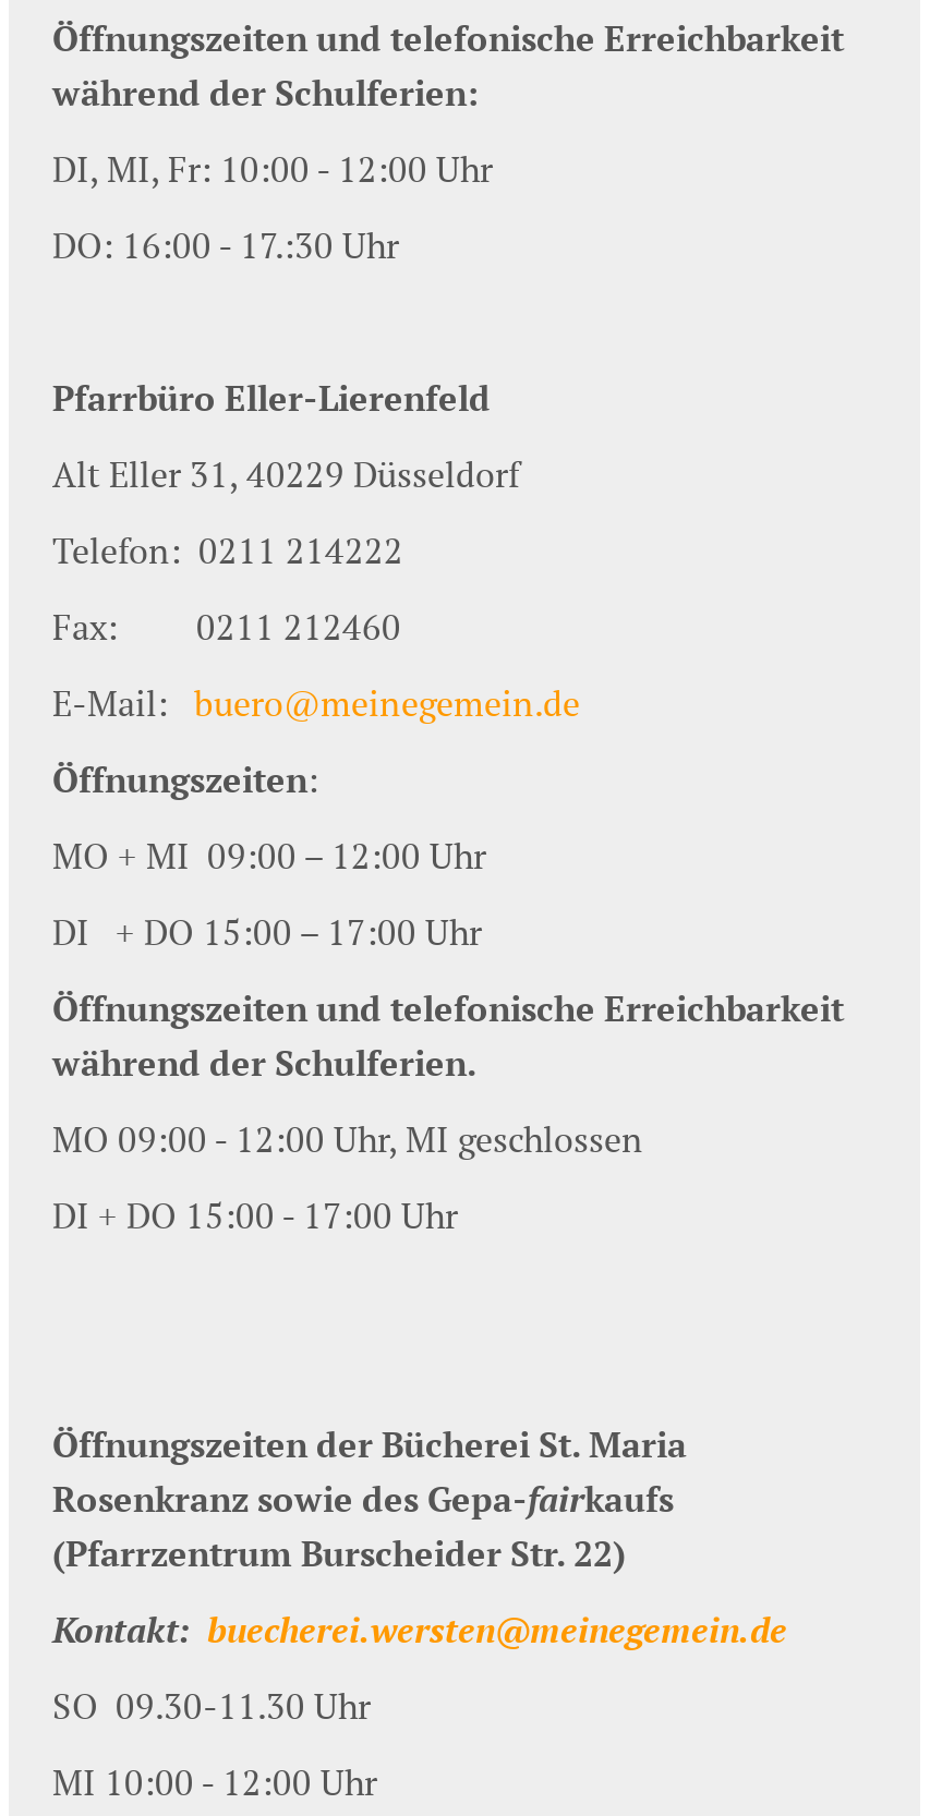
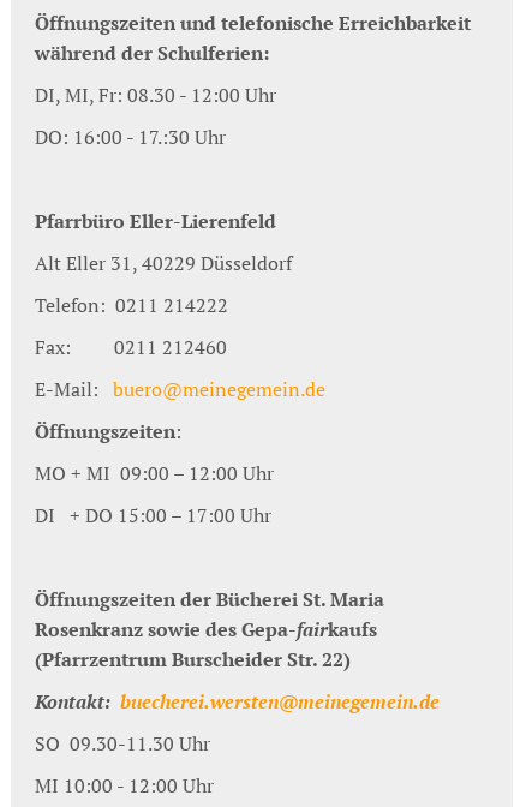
[52,145,493,193] DI, MI, Fr: 10:00 - 12:00 Uhr -> [35,81,276,108] DI, MI, Fr: 08.30 - 12:00 Uhr
[52,984,844,1239] Öffnungszeiten und telefonische Erreichbarkeit | während der Schulferien. | MO 09:00 - 12:00 Uhr, MI geschlossen | DI + DO 15:00 - 17:00 Uhr -> none

